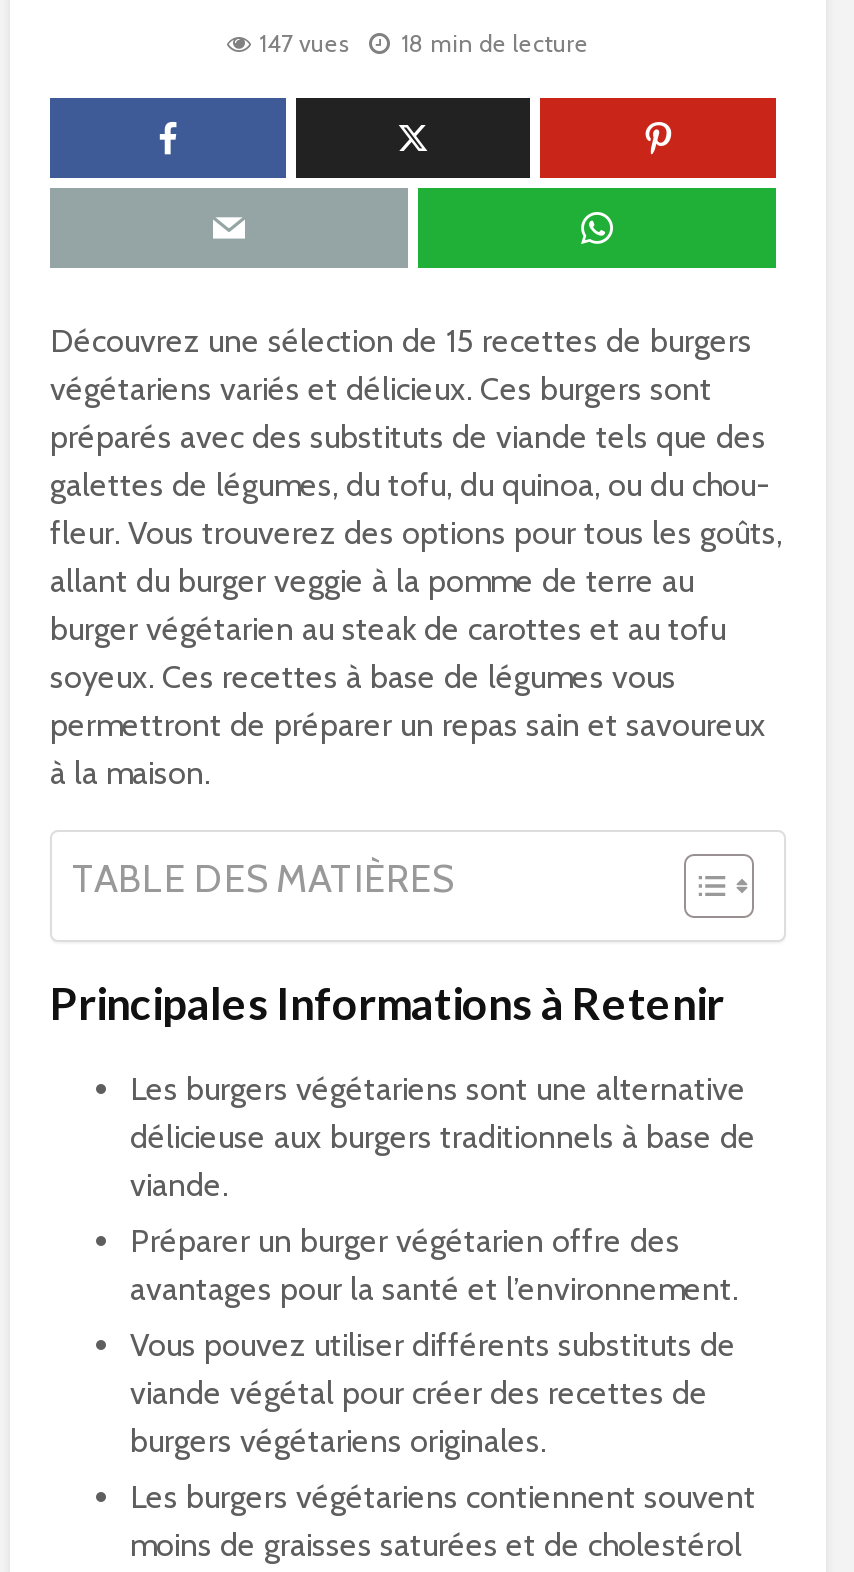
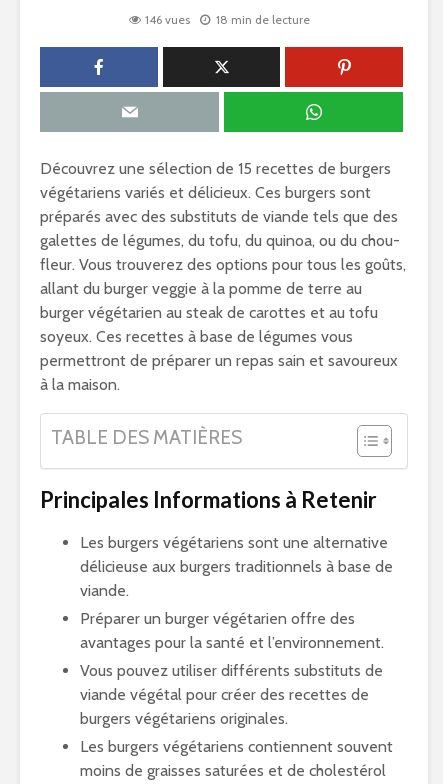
[259,28,589,58] 147 vues 18 min de lecture -> [144,12,309,27] 146 vues 18 min de lecture

